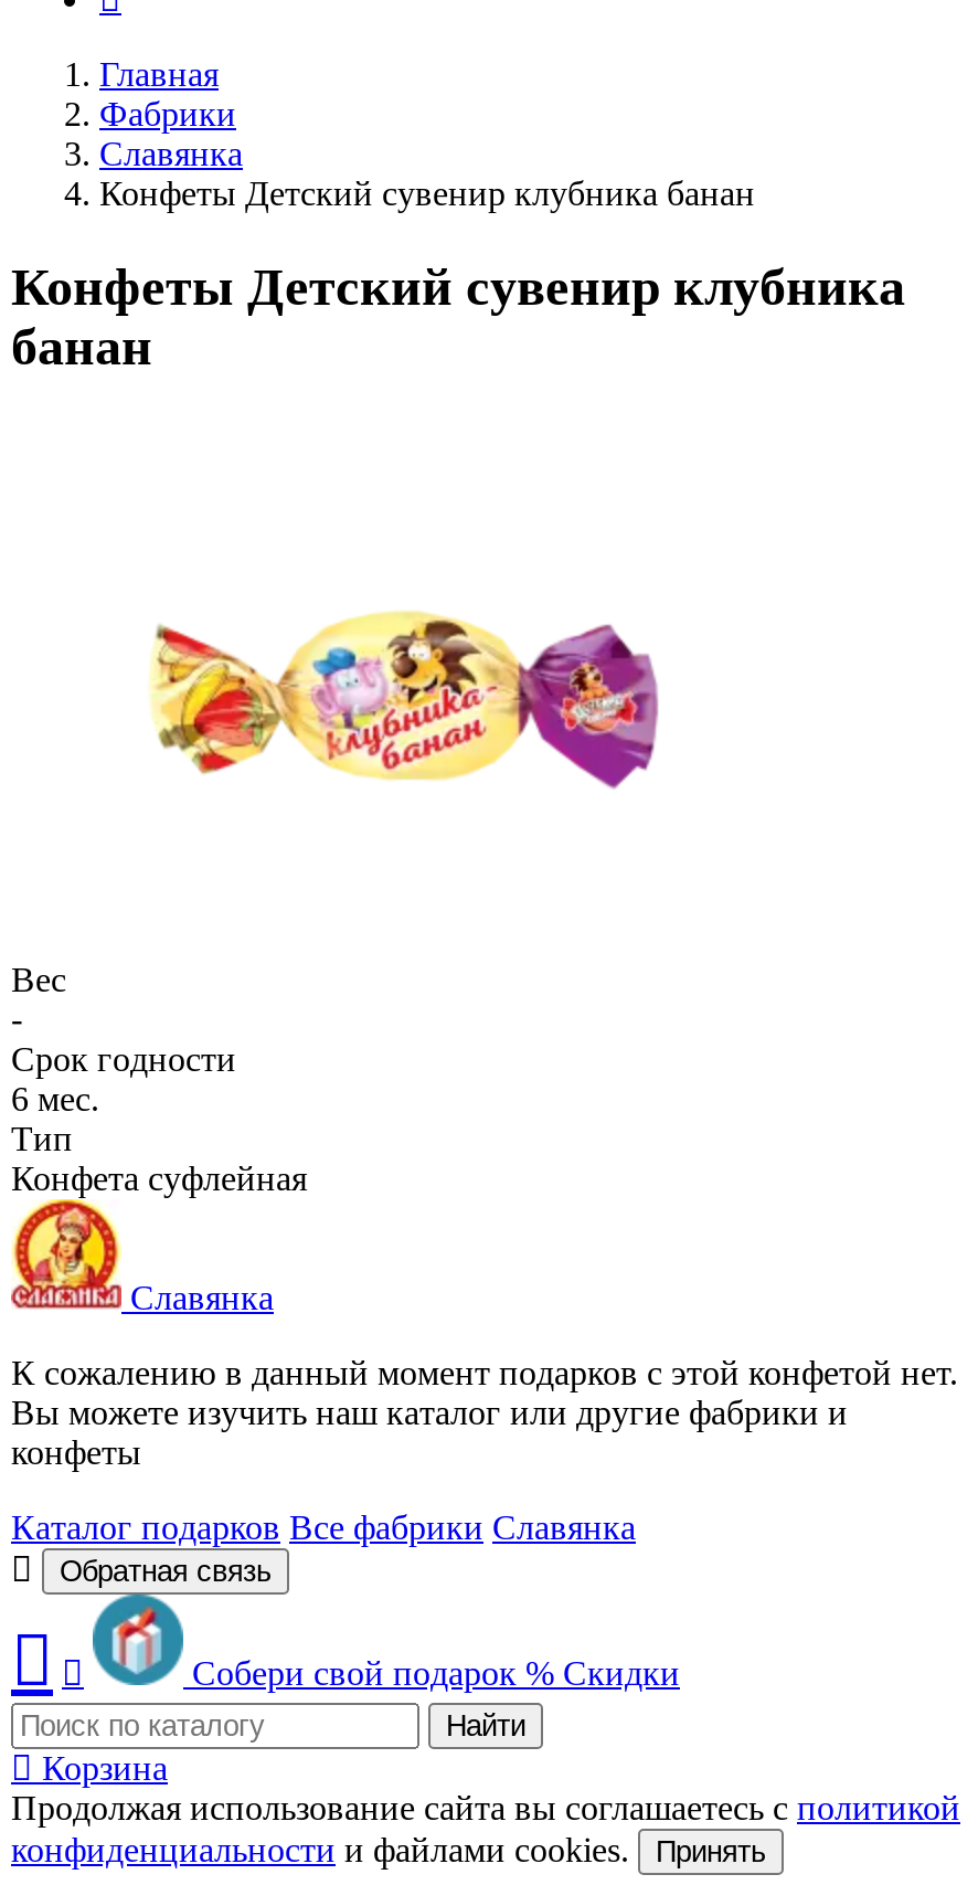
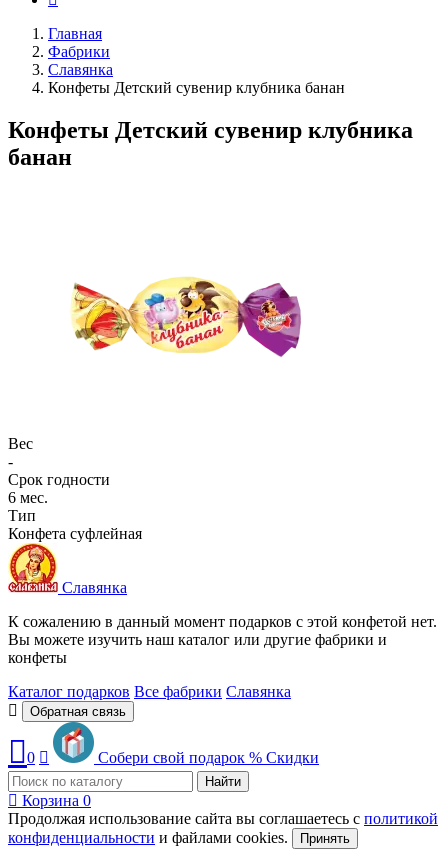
[42,1592,201,1786] [image] | Корзина -> [22,721,95,809] [image] | Корзина 0
none -> [27,749,35,766] 0

